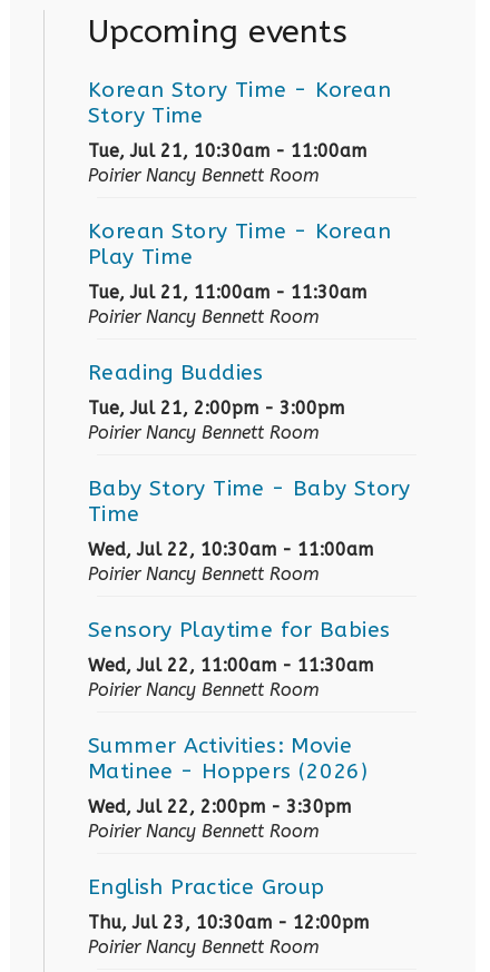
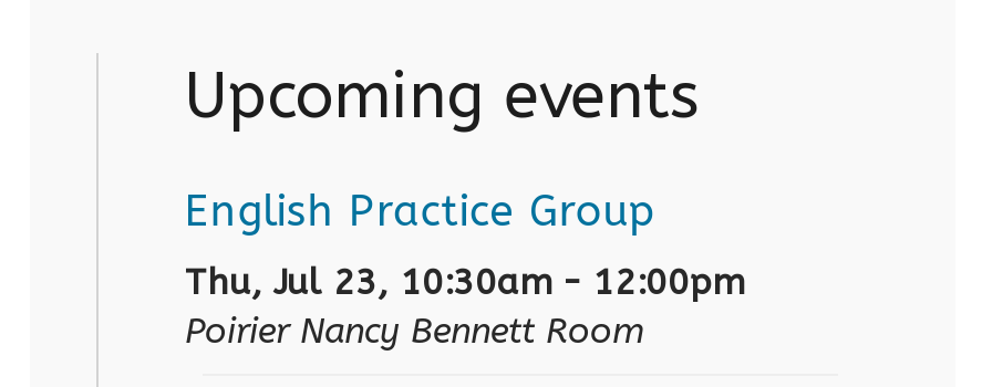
[88,77,411,842] Korean Story Time - Korean | Story Time | Tue, Jul 21, 10:30am - 11:00am | Poirier Nancy Bennett Room | Korean Story Time - Korean | Play Time | Tue, Jul 21, 11:00am - 11:30am | Poirier Nancy Bennett Room | Reading Buddies | Tue, Jul 21, 2:00pm - 3:00pm | Poirier Nancy Bennett Room | Baby Story Time - Baby Story | Time | Wed, Jul 22, 10:30am - 11:00am | Poirier Nancy Bennett Room | Sensory Playtime for Babies | Wed, Jul 22, 11:00am - 11:30am | Poirier Nancy Bennett Room | Summer Activities: Movie | Matinee - Hoppers (2026) | Wed, Jul 22, 2:00pm - 3:30pm | Poirier Nancy Bennett Room -> none

